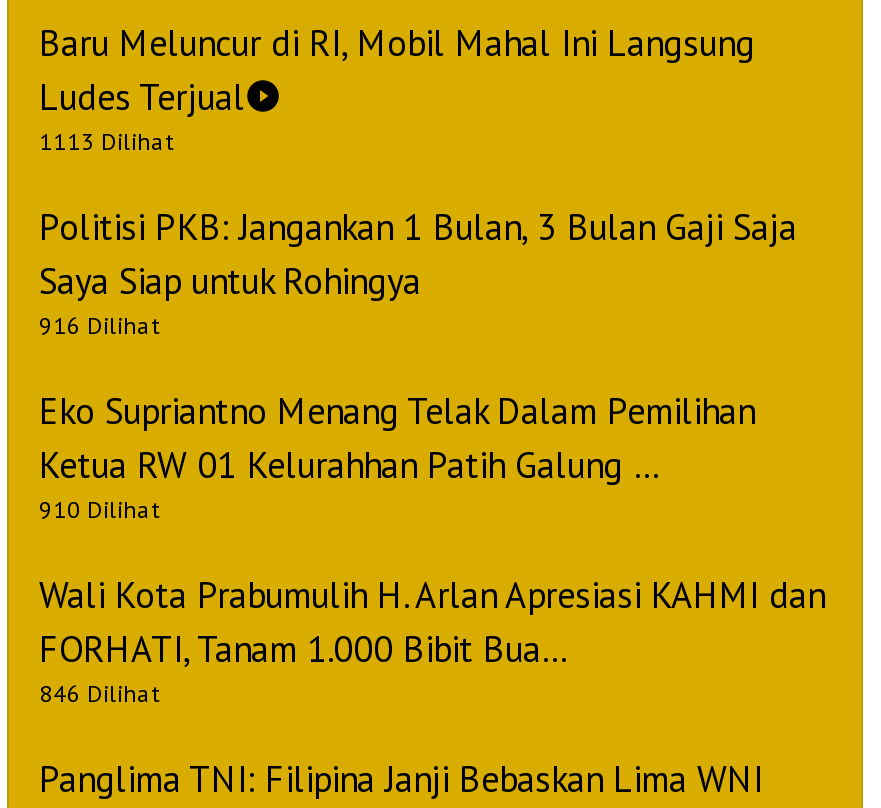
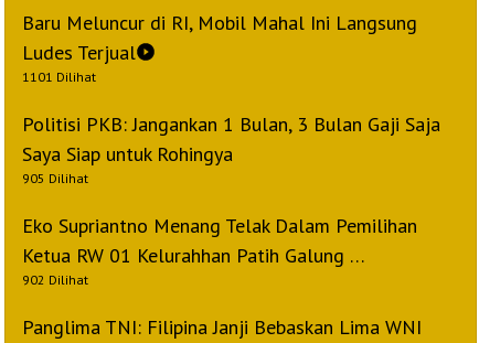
[39,126,173,156] 1113 Dilihat -> [22,68,96,85] 1101 Dilihat
[39,310,159,340] 916 Dilihat -> [22,170,88,186] 905 Dilihat
[39,494,825,708] 910 Dilihat | Wali Kota Prabumulih H. Arlan Apresiasi KAHMI dan | FORHATI, Tanam 1.000 Bibit Bua… | 846 Dilihat -> [22,271,88,288] 902 Dilihat

